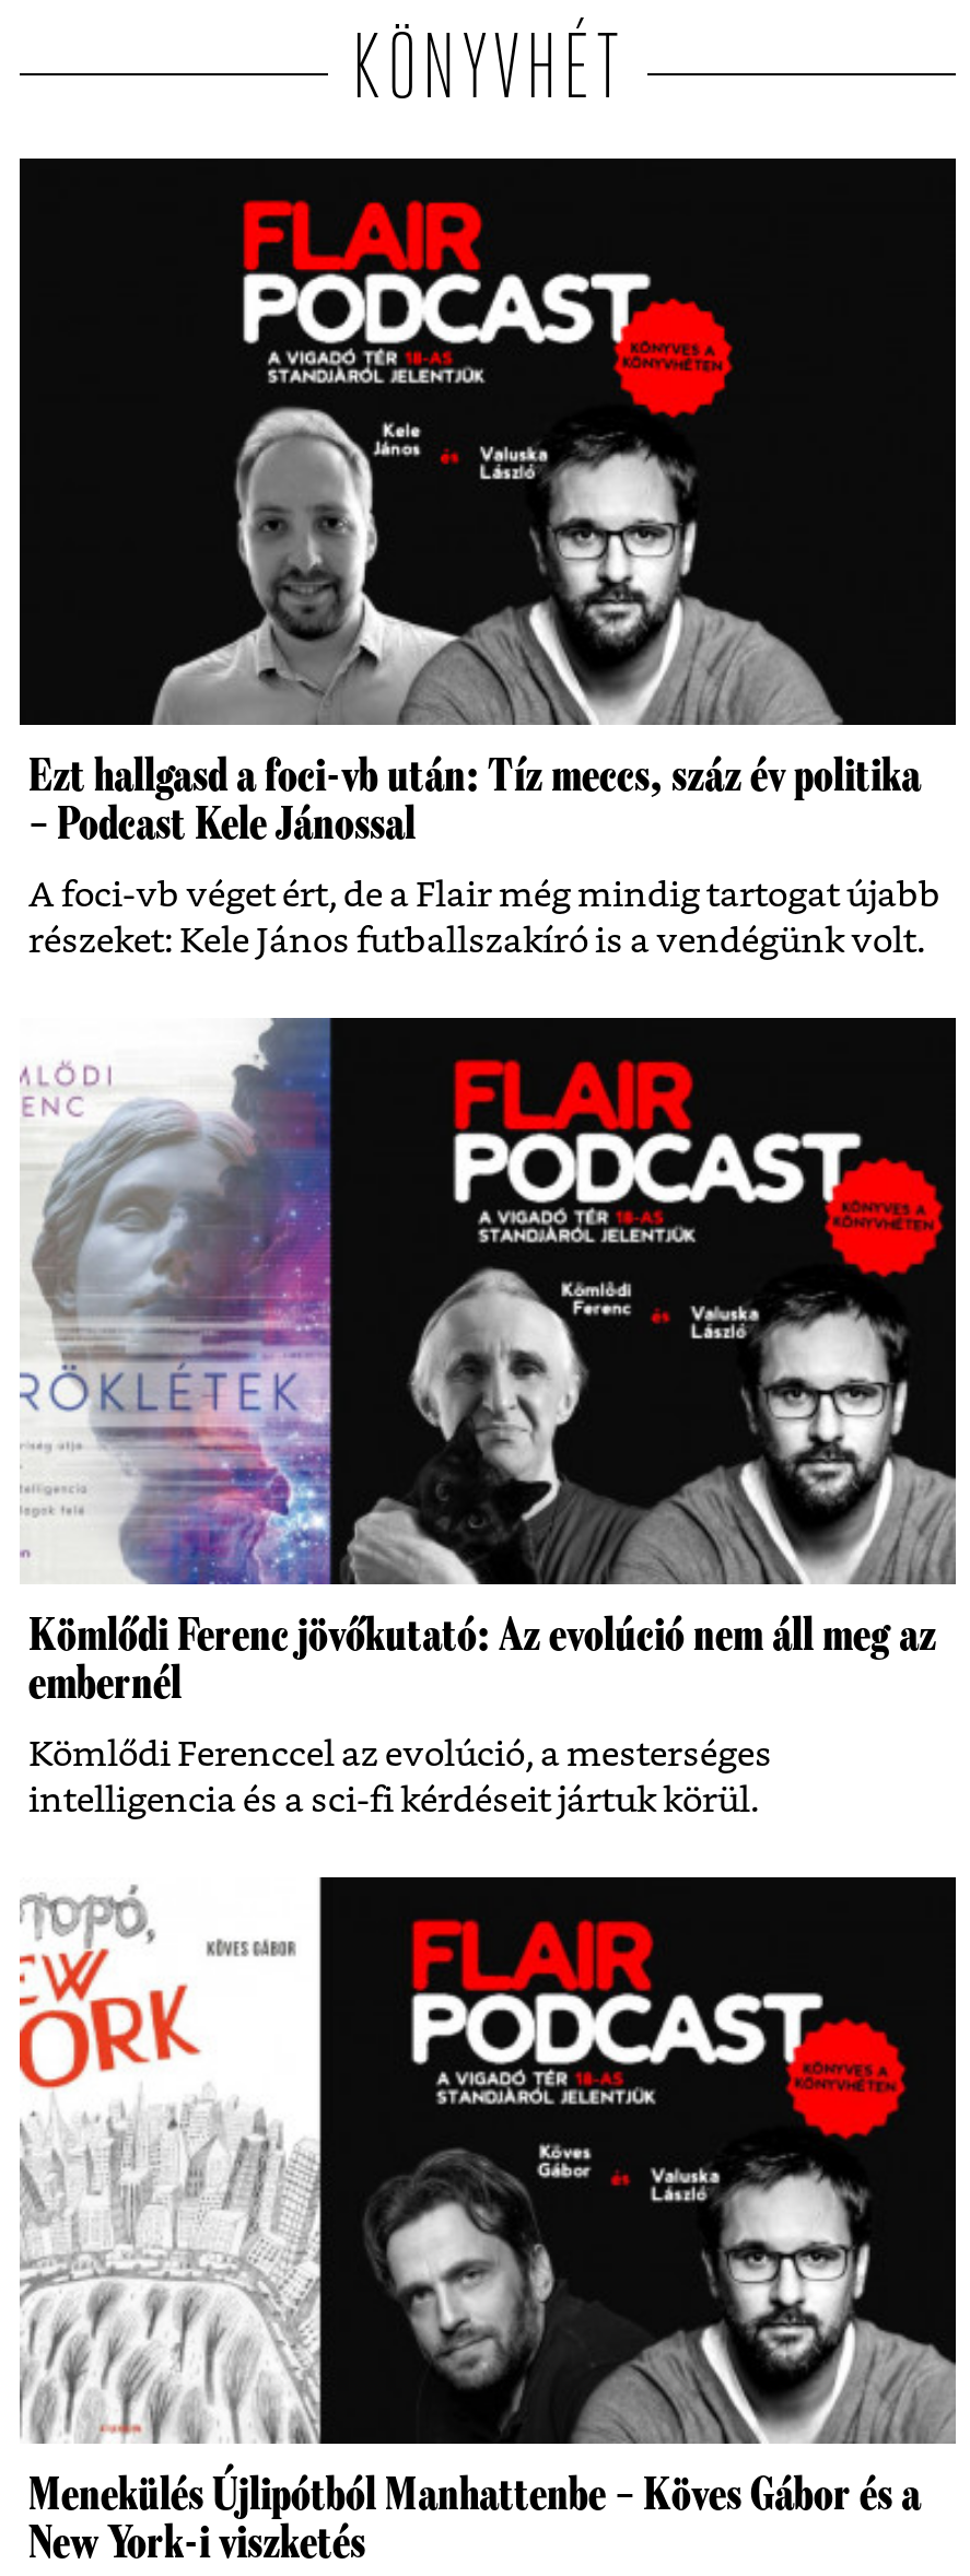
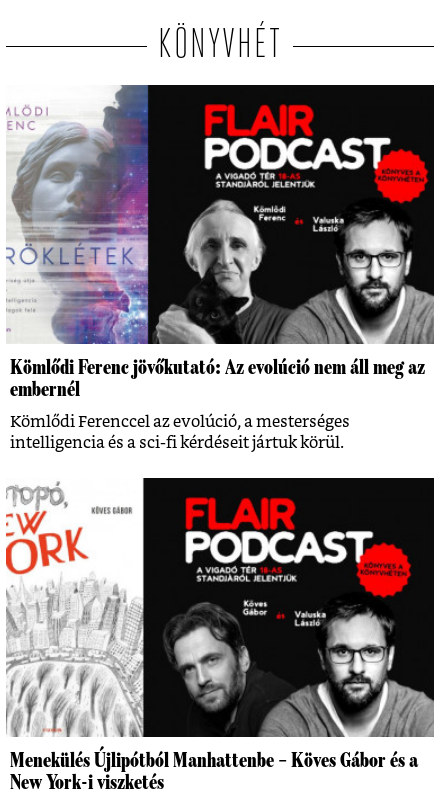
[17,156,956,958] [image] | Ezt hallgasd a foci-vb után: Tíz meccs, száz év politika | – Podcast Kele Jánossal | A foci-vb véget ért, de a Flair még mindig tartogat újabb | részeket: Kele János futballszakíró is a vendégünk volt. -> none

